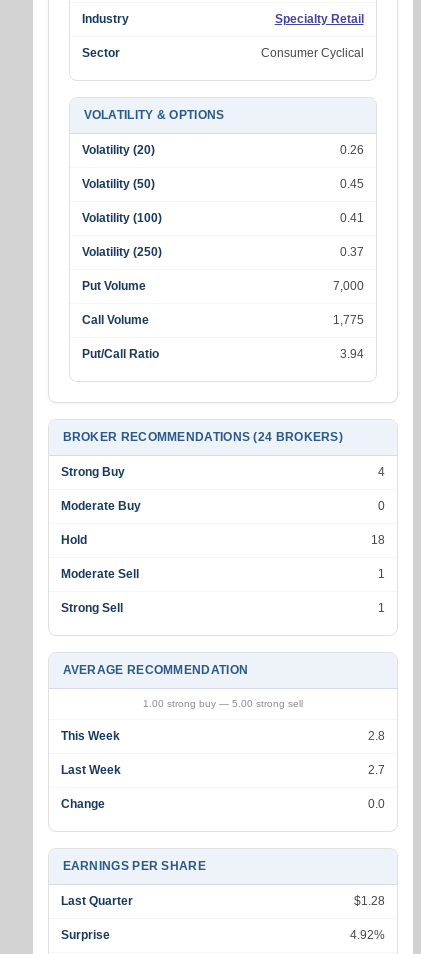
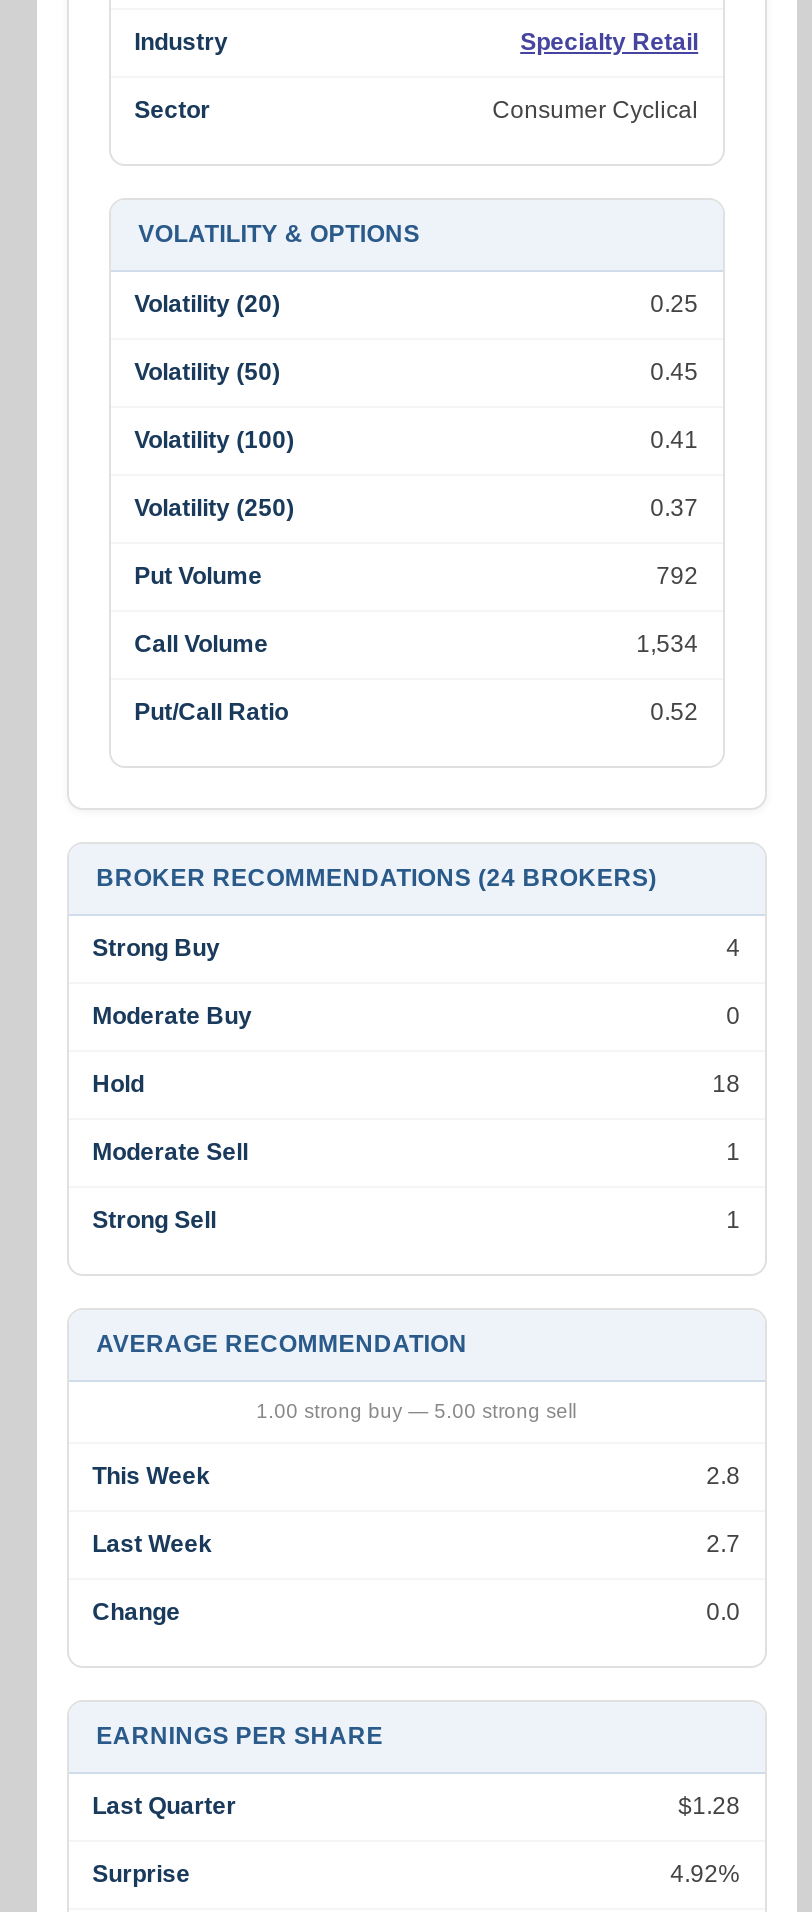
[340,143,364,157] 0.26 -> [650,291,698,319] 0.25
[333,279,364,293] 7,000 -> [656,563,698,591] 792
[333,313,364,327] 1,775 -> [636,631,698,659] 1,534
[340,347,364,361] 3.94 -> [650,699,698,727] 0.52

